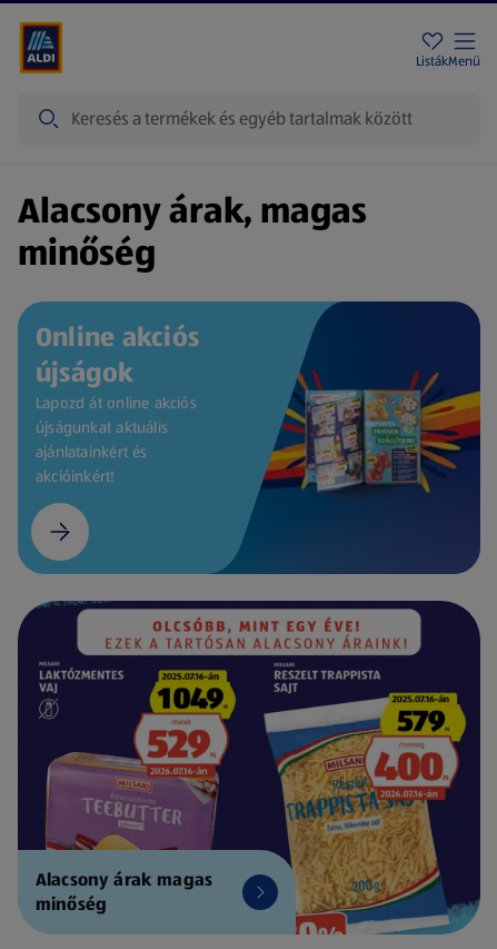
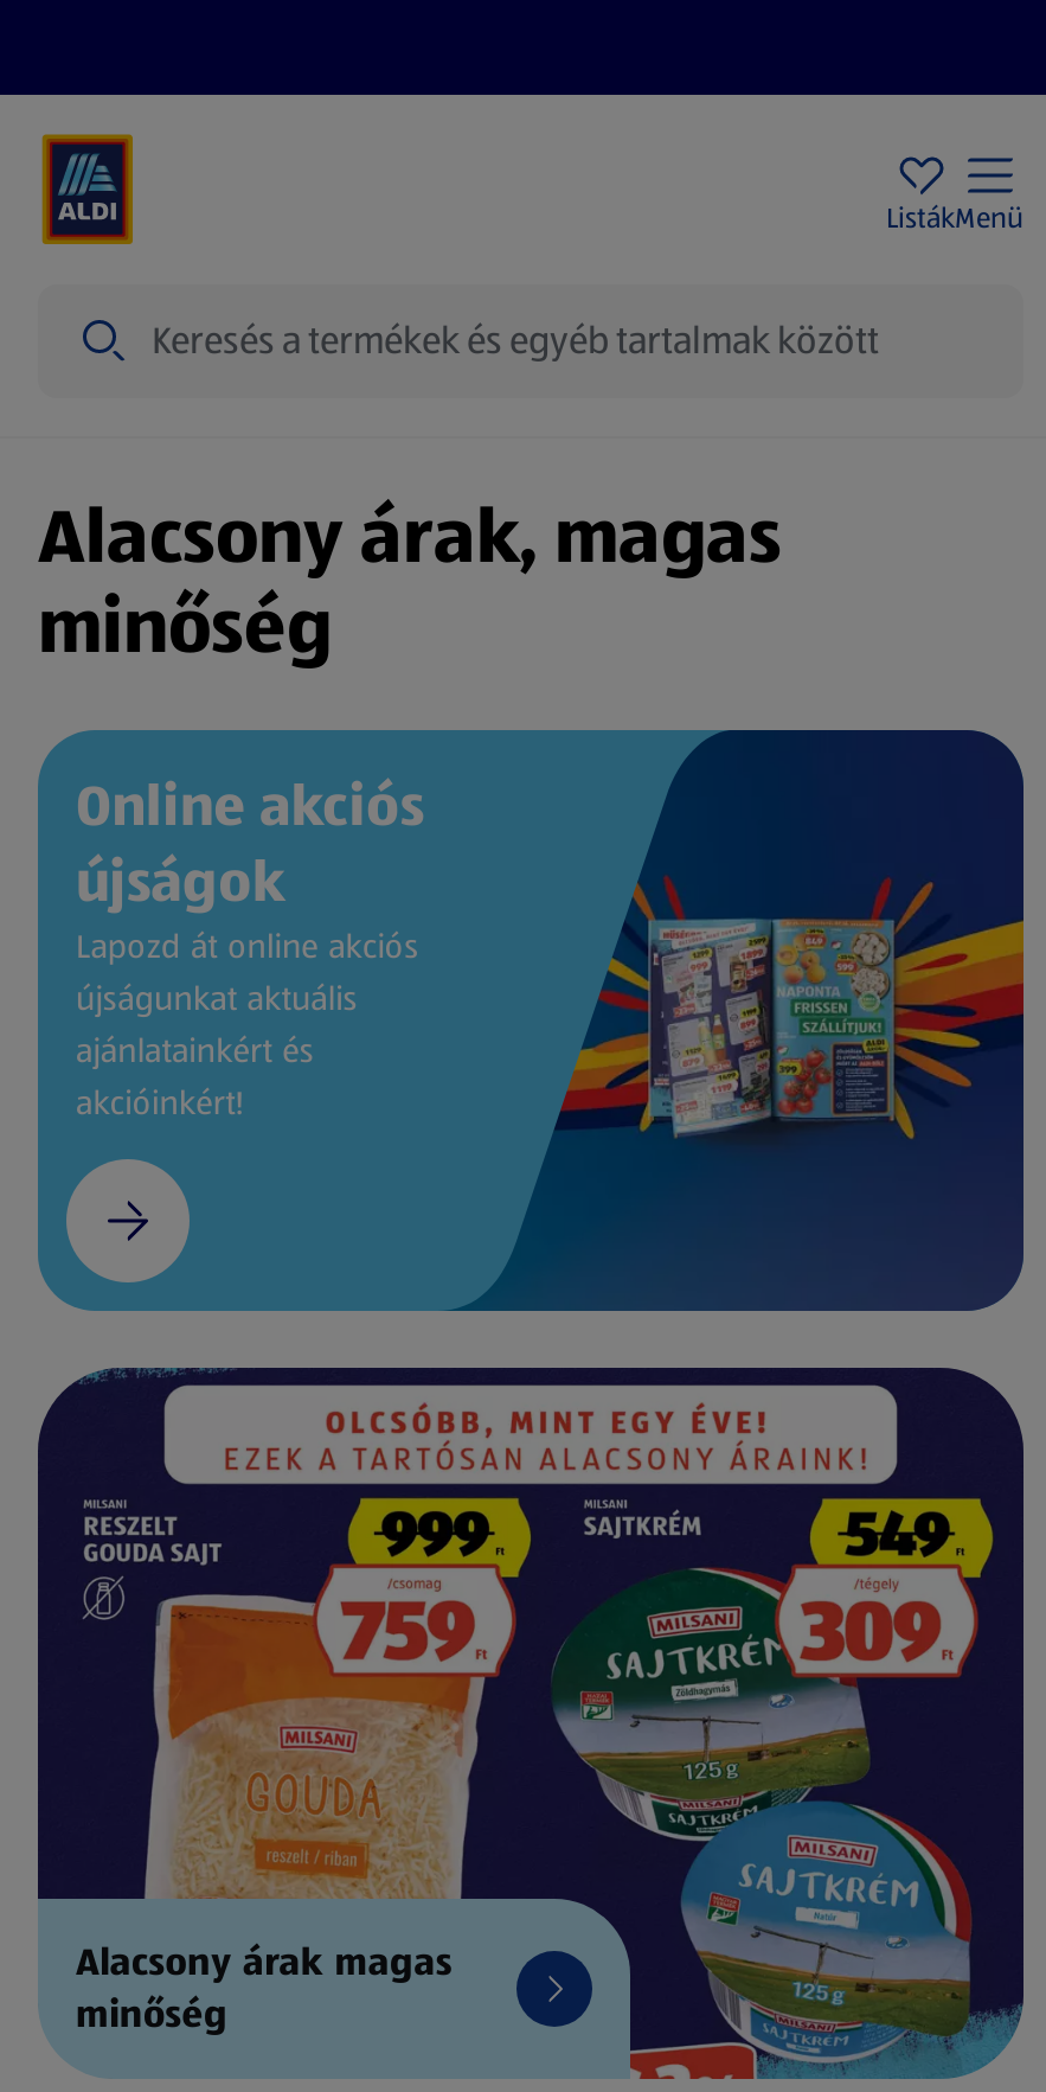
[42,662,249,851] [image] -> [90,1496,533,1901] [image]
[260,662,467,936] [image] -> [552,1496,995,2081] [image]

